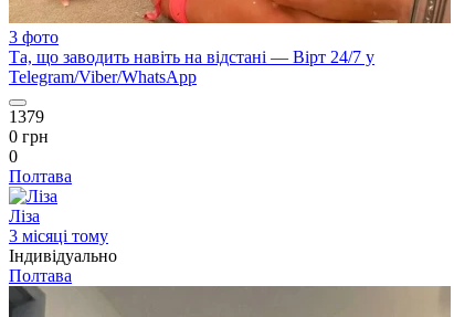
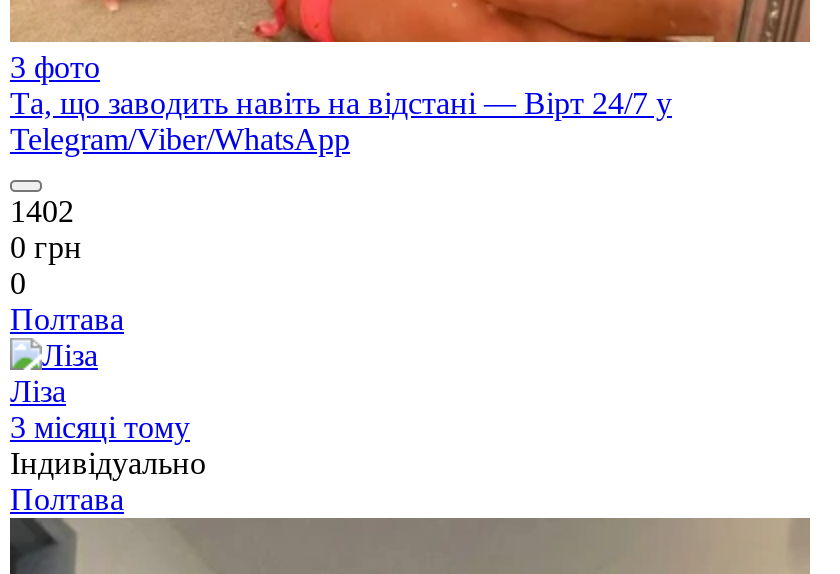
[9,107,44,126] 1379 -> [10,194,74,228] 1402

